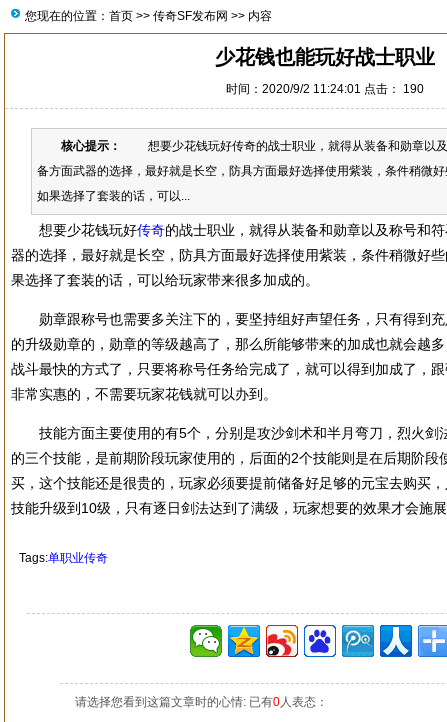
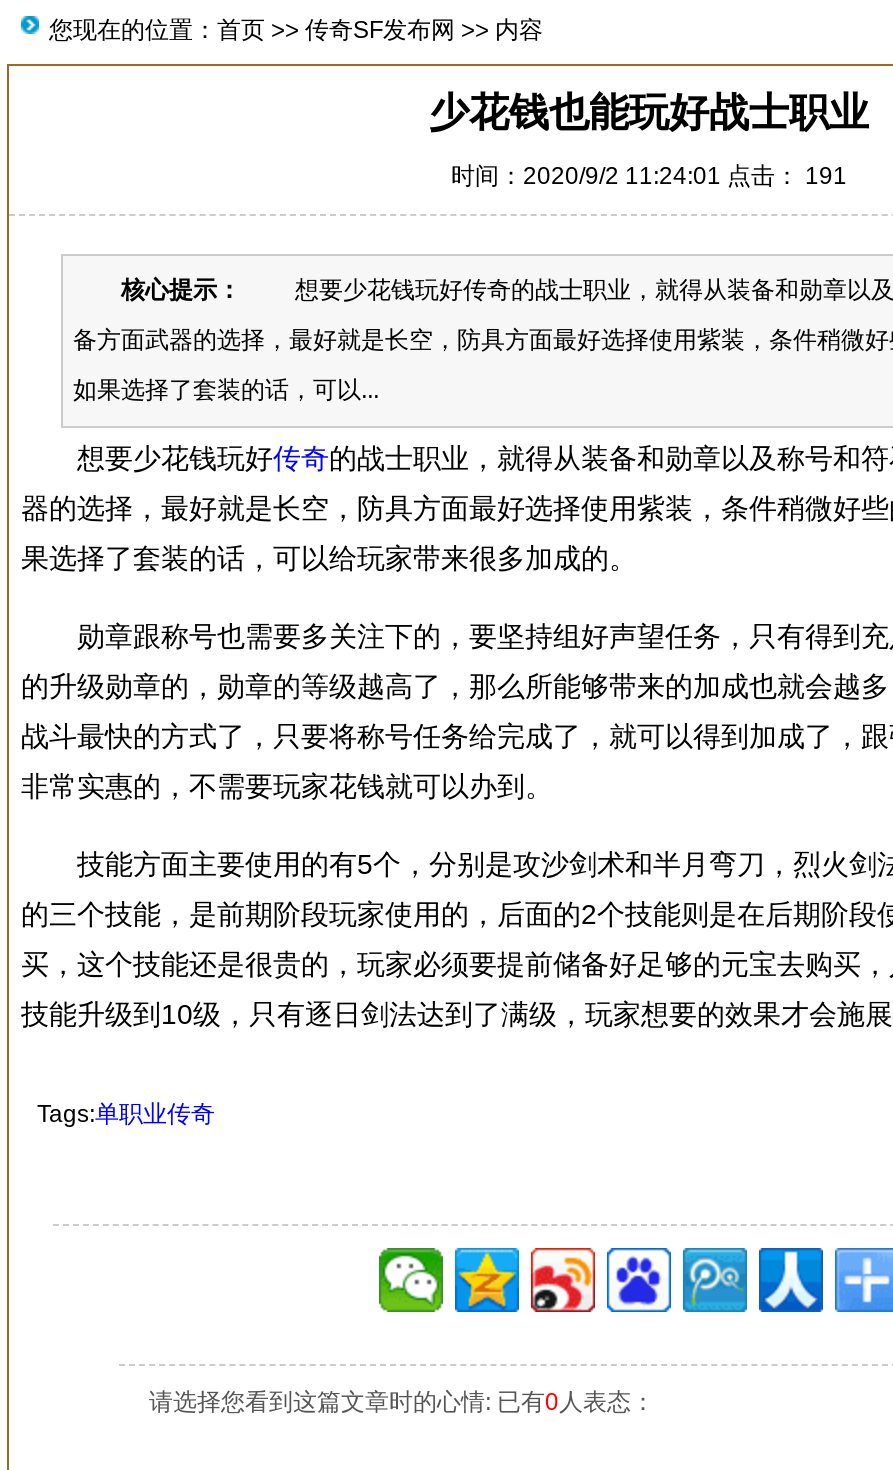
[226,82,424,96] 时间：2020/9/2 11:24:01 点击： 190 -> [451,162,847,190] 时间：2020/9/2 11:24:01 点击： 191

